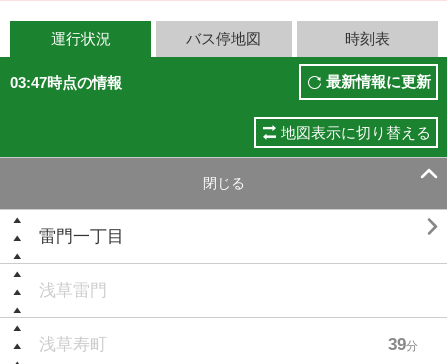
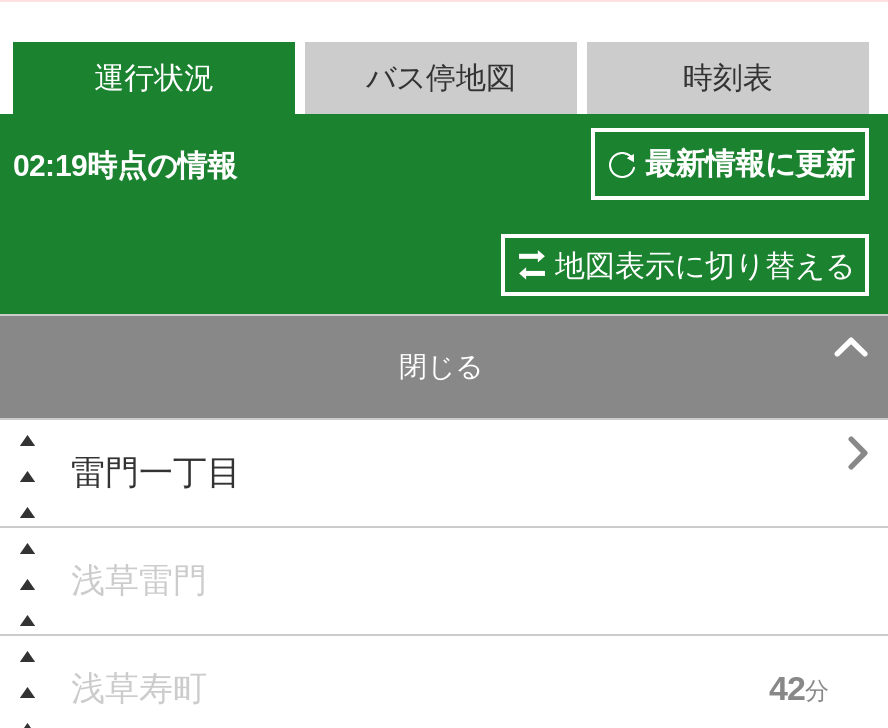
[10,74,122,91] 03:47時点の情報 -> [13,148,237,182] 02:19時点の情報
[388,335,418,354] 39分 -> [769,670,829,708] 42分

